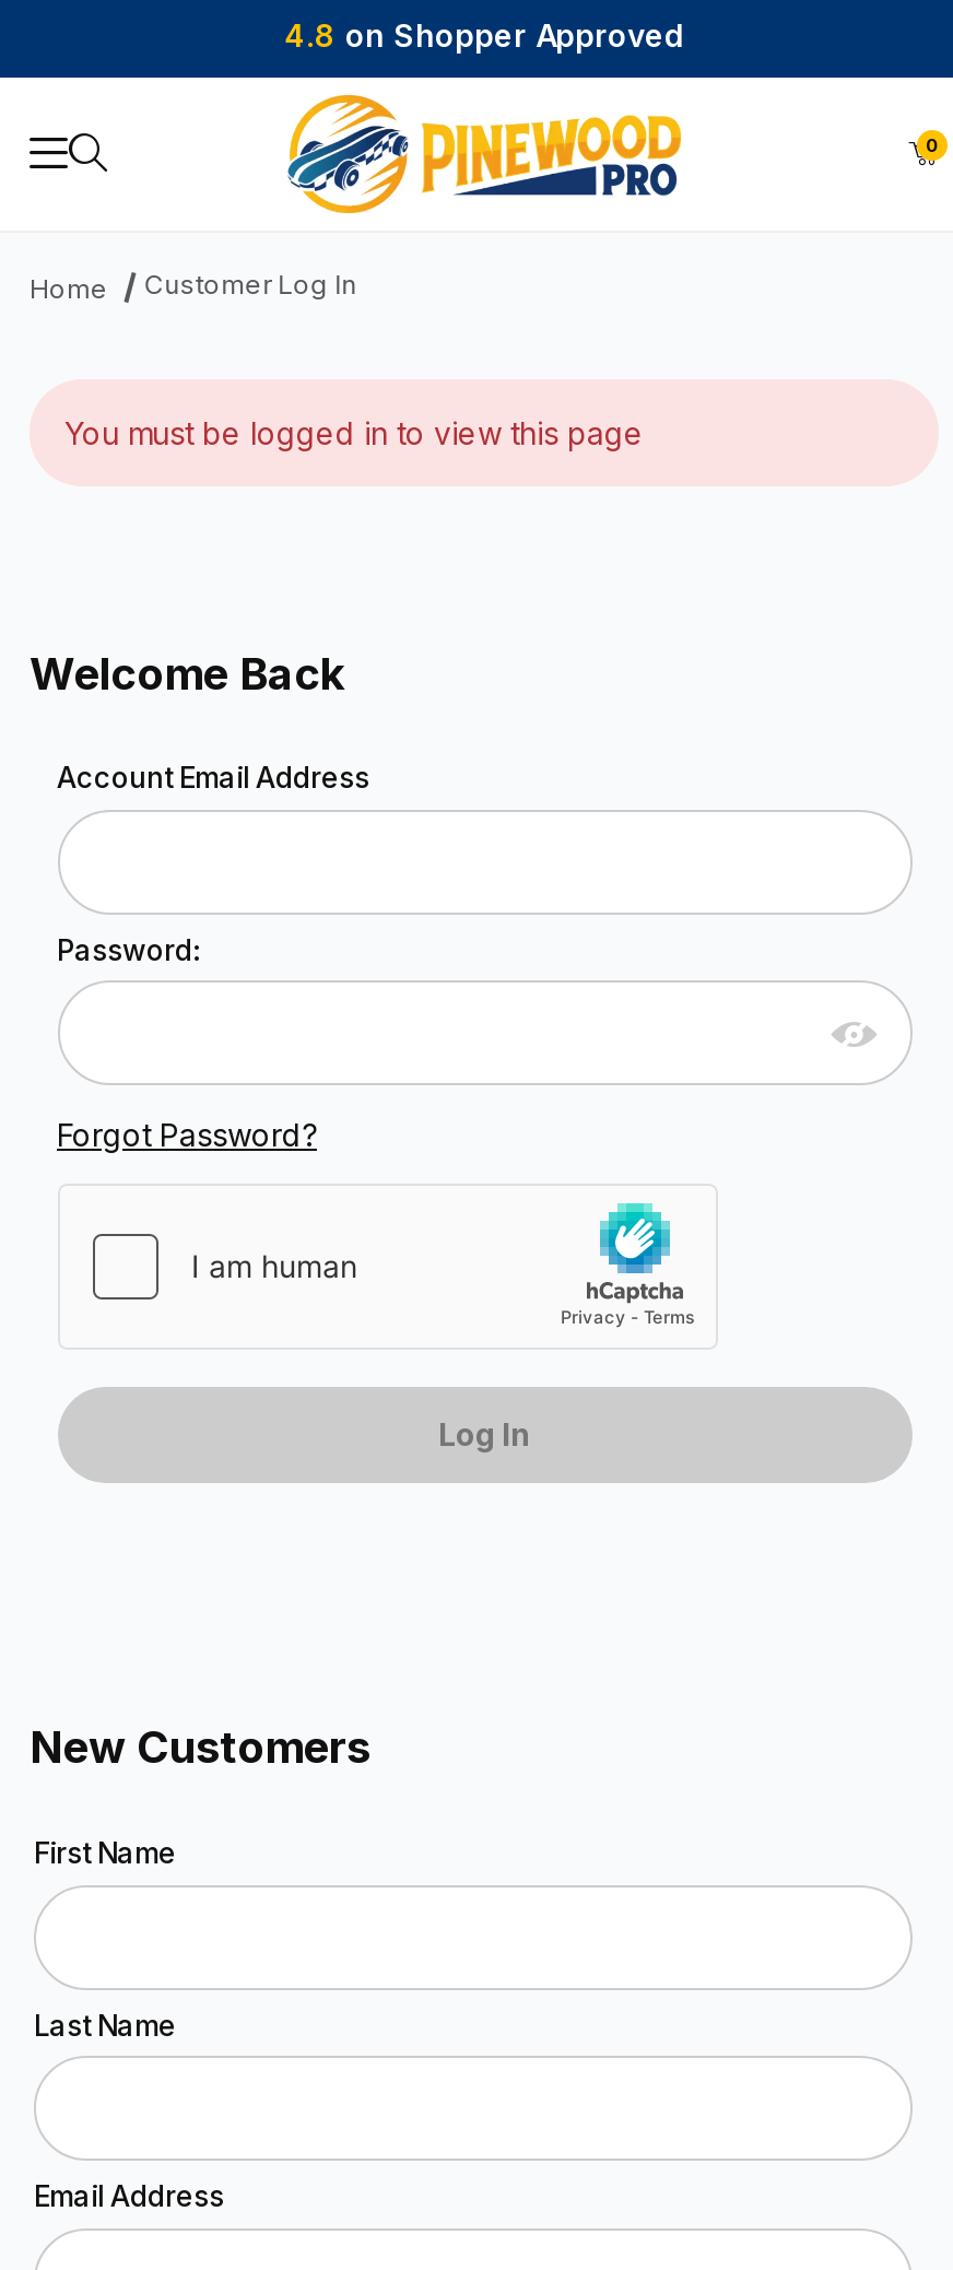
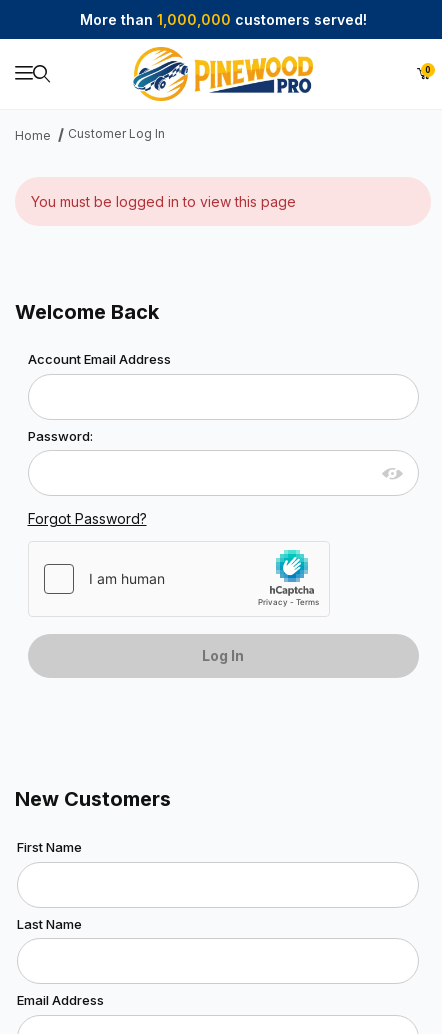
[284,15,684,52] 4.8 on Shopper Approved -> [79,10,366,27] More than 1,000,000 customers served!

